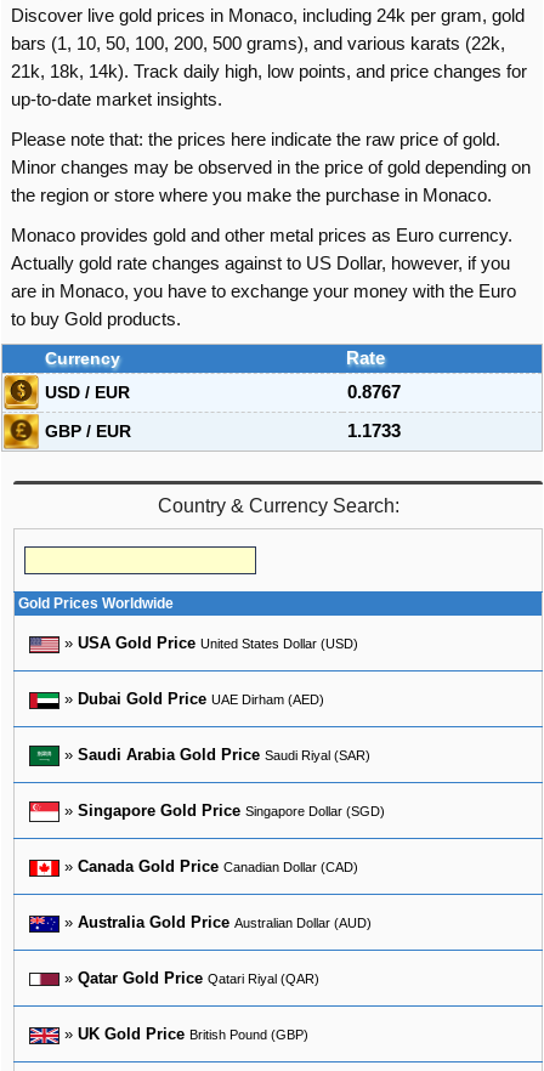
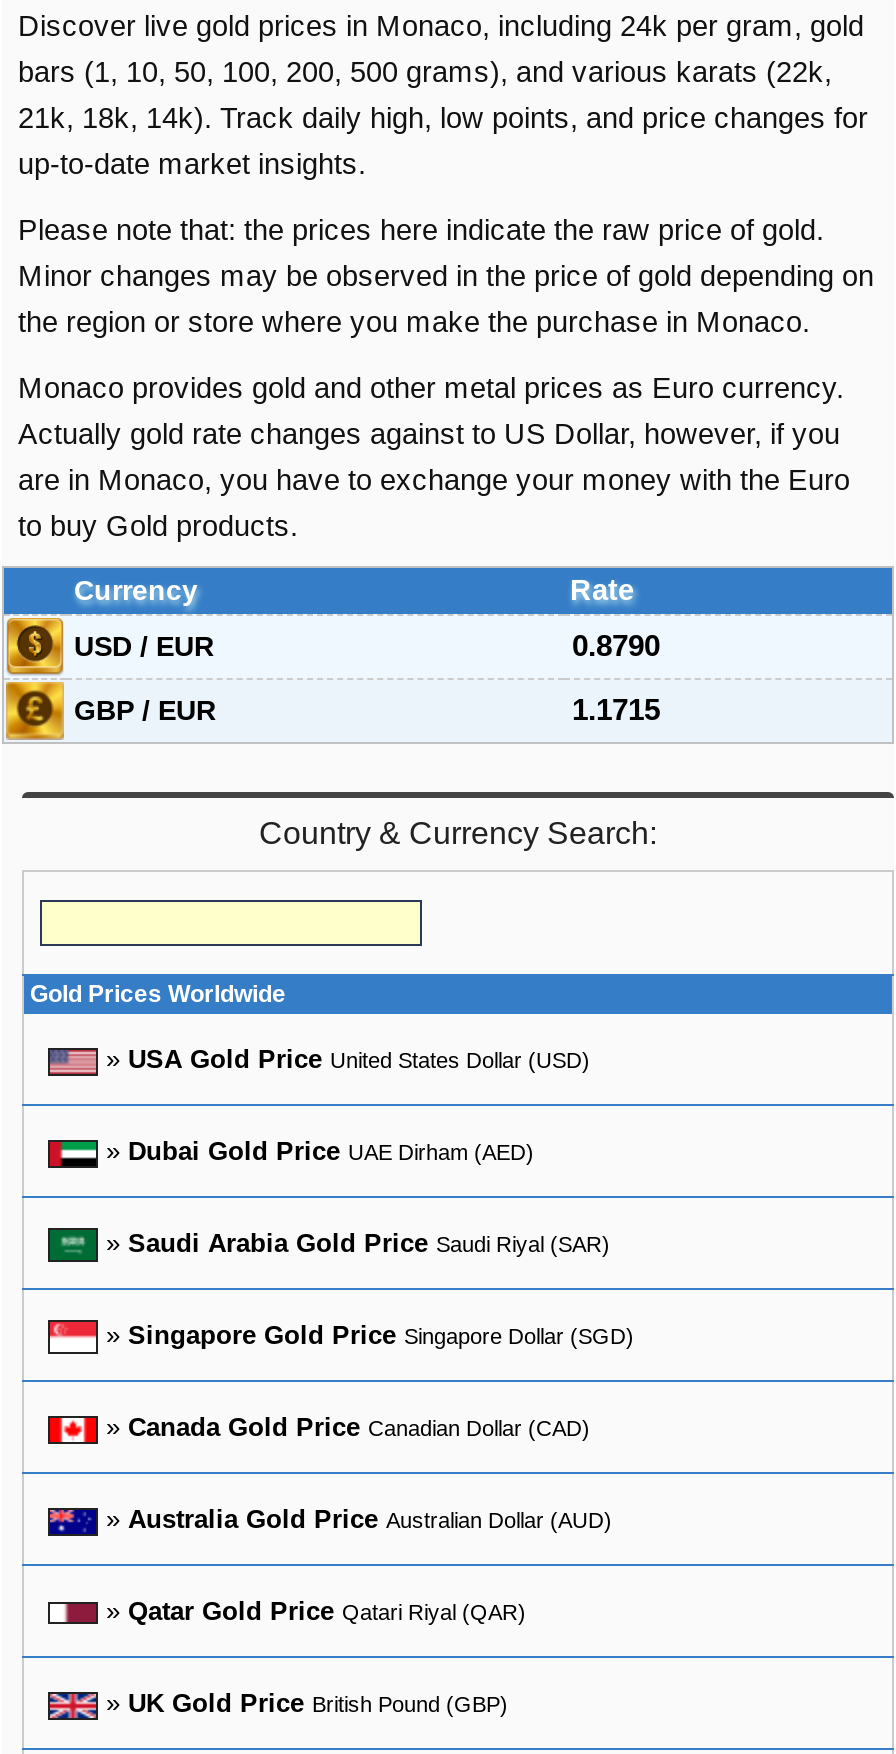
[347,383,401,402] 0.8767 -> [572,630,660,662] 0.8790
[347,421,401,441] 1.1733 -> [572,694,660,726] 1.1715

